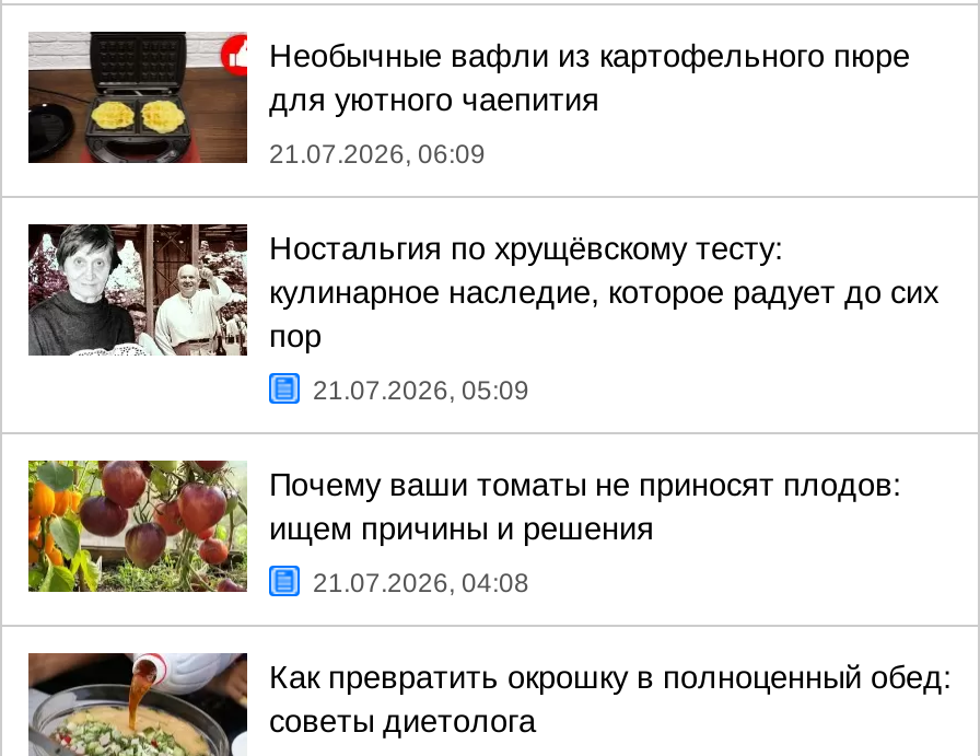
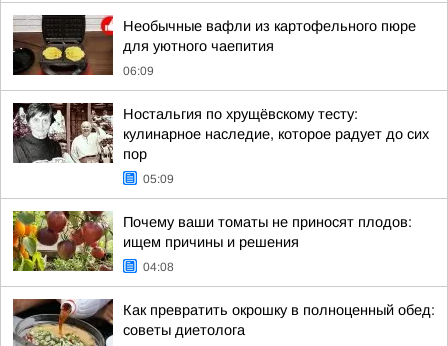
[269,139,486,170] 21.07.2026, 06:09 -> [123,64,154,78] 06:09
[313,375,529,406] 21.07.2026, 05:09 -> [143,172,174,186] 05:09
[313,568,529,598] 21.07.2026, 04:08 -> [143,260,174,274] 04:08

